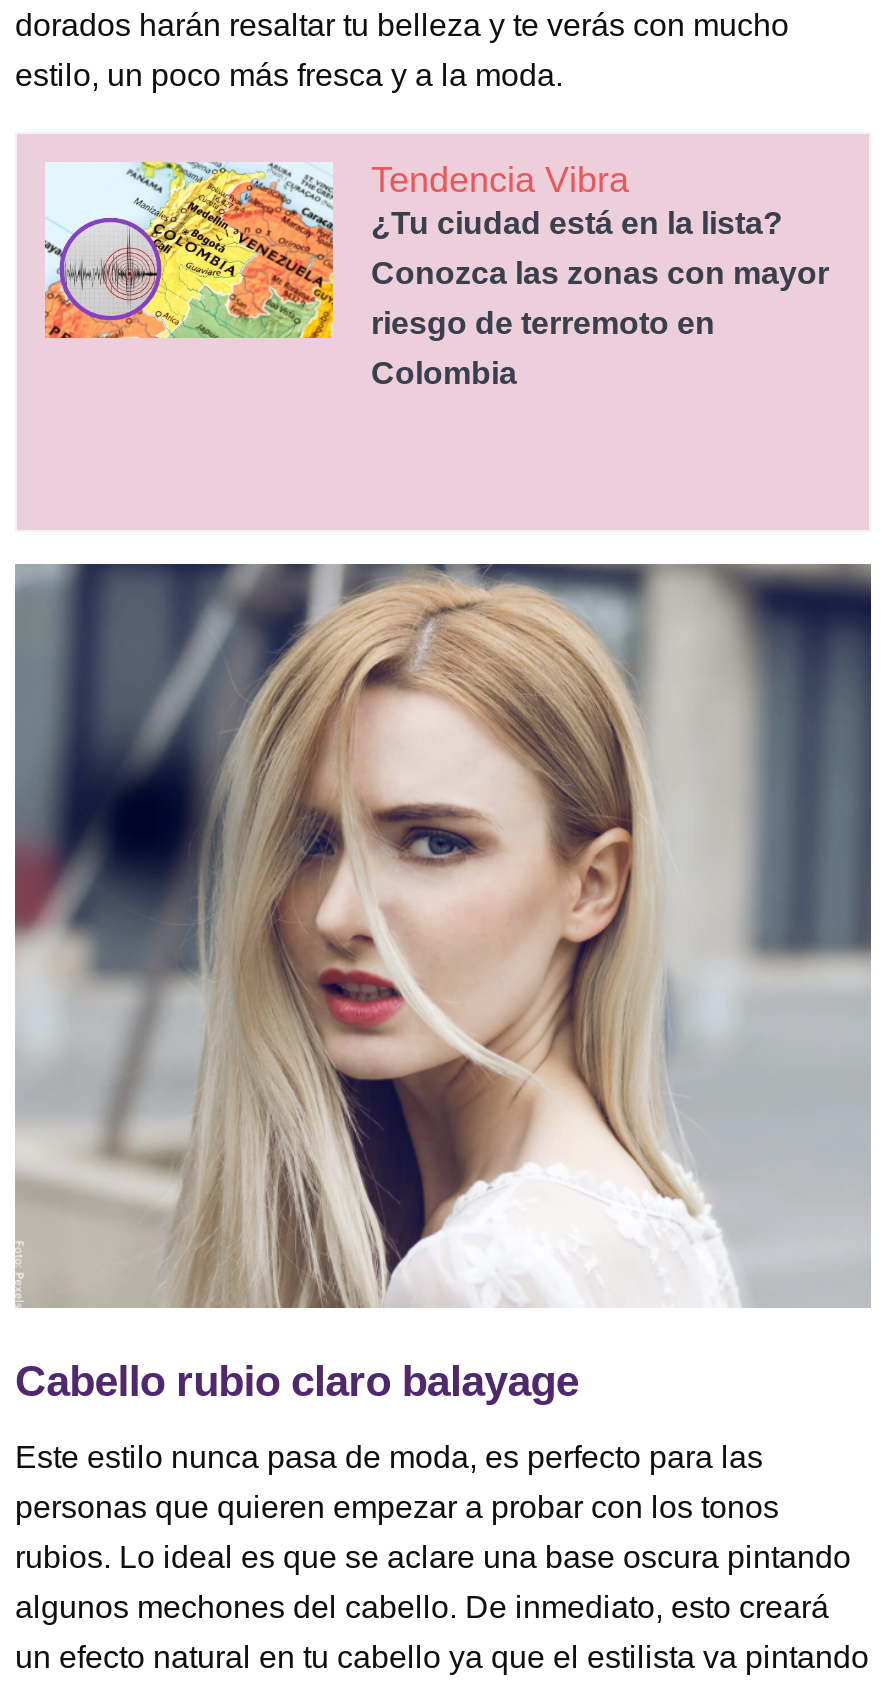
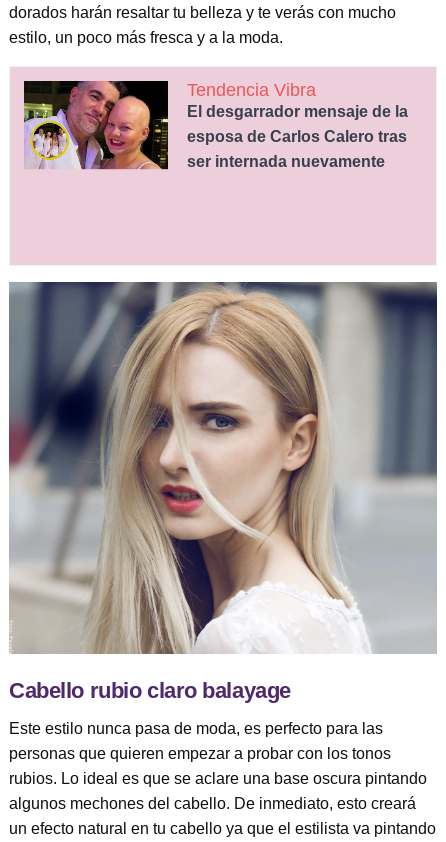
[43,160,829,390] [image] | ¿Tu ciudad está en la lista? | Conozca las zonas con mayor | riesgo de terremoto en | Colombia -> [23,80,408,170] [image] | El desgarrador mensaje de la | esposa de Carlos Calero tras | ser internada nuevamente

